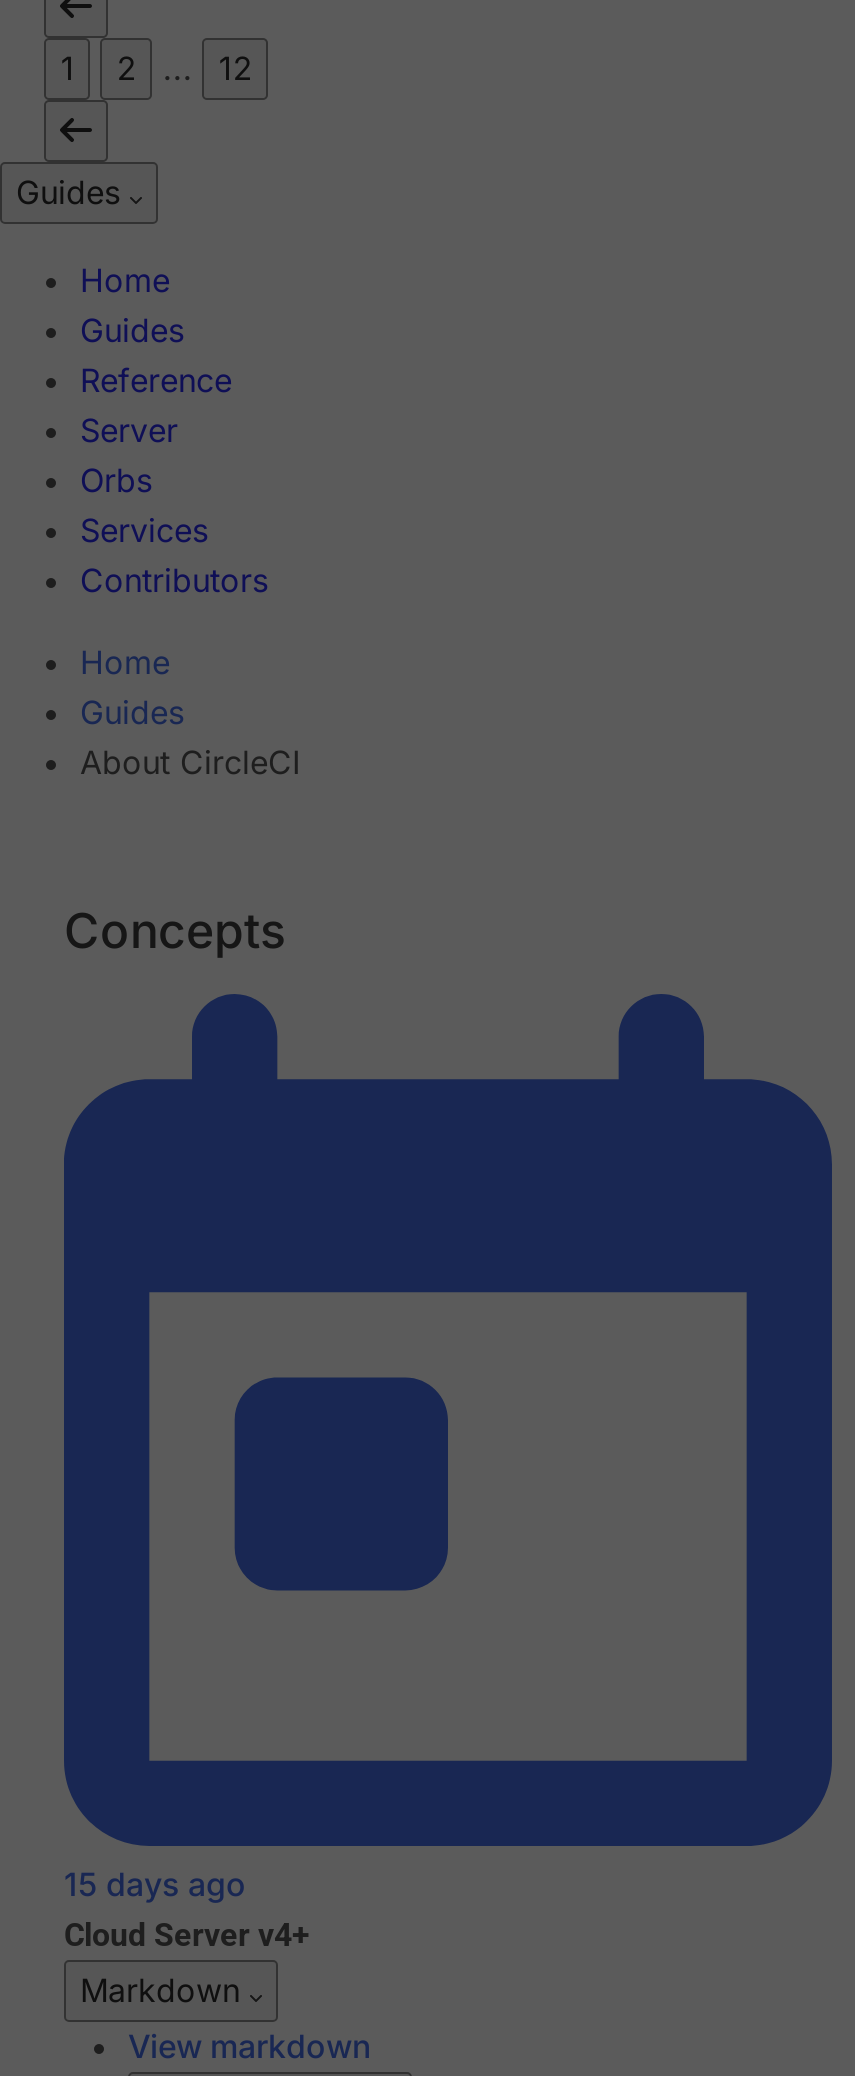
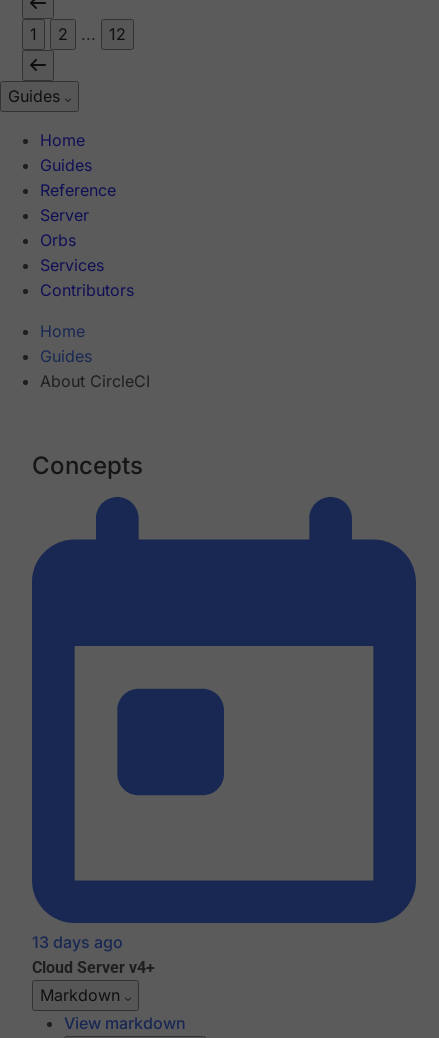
[64,1865,246,1905] 15 days ago -> [32,932,123,952] 13 days ago

